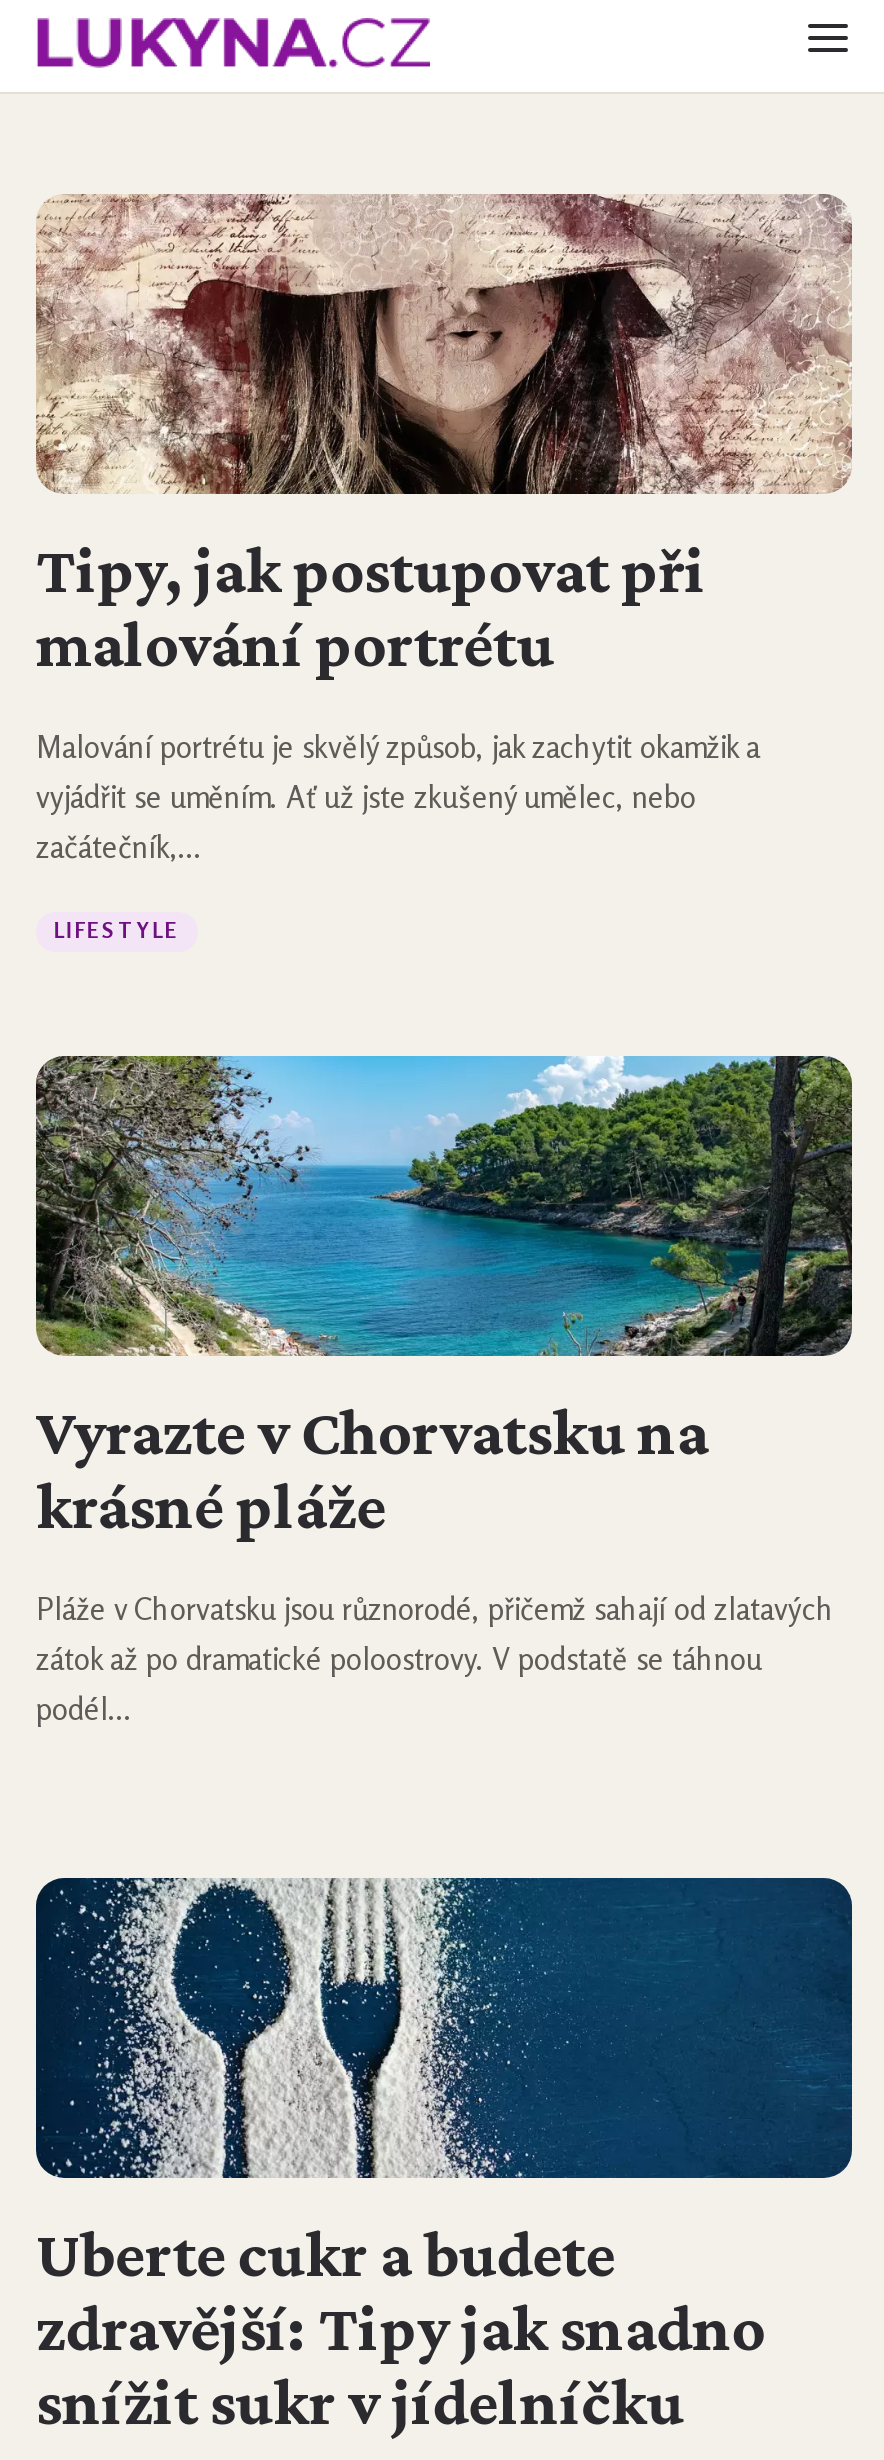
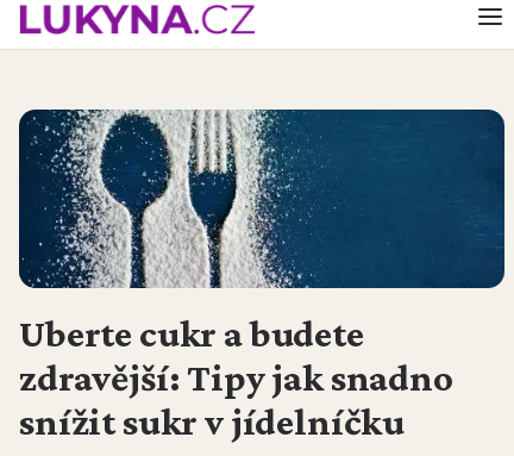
[34,192,854,944] [image] | Tipy, jak postupovat při | malování portrétu | Malování portrétu je skvělý způsob, jak zachytit okamžik a | vyjádřit se uměním. Ať už jste zkušený umělec, nebo | začátečník,... | LIFESTYLE -> none
[34,1054,854,1727] [image] | Vyrazte v Chorvatsku na | krásné pláže | Pláže v Chorvatsku jsou různorodé, přičemž sahají od zlatavých | zátok až po dramatické poloostrovy. V podstatě se táhnou | podél... -> none

